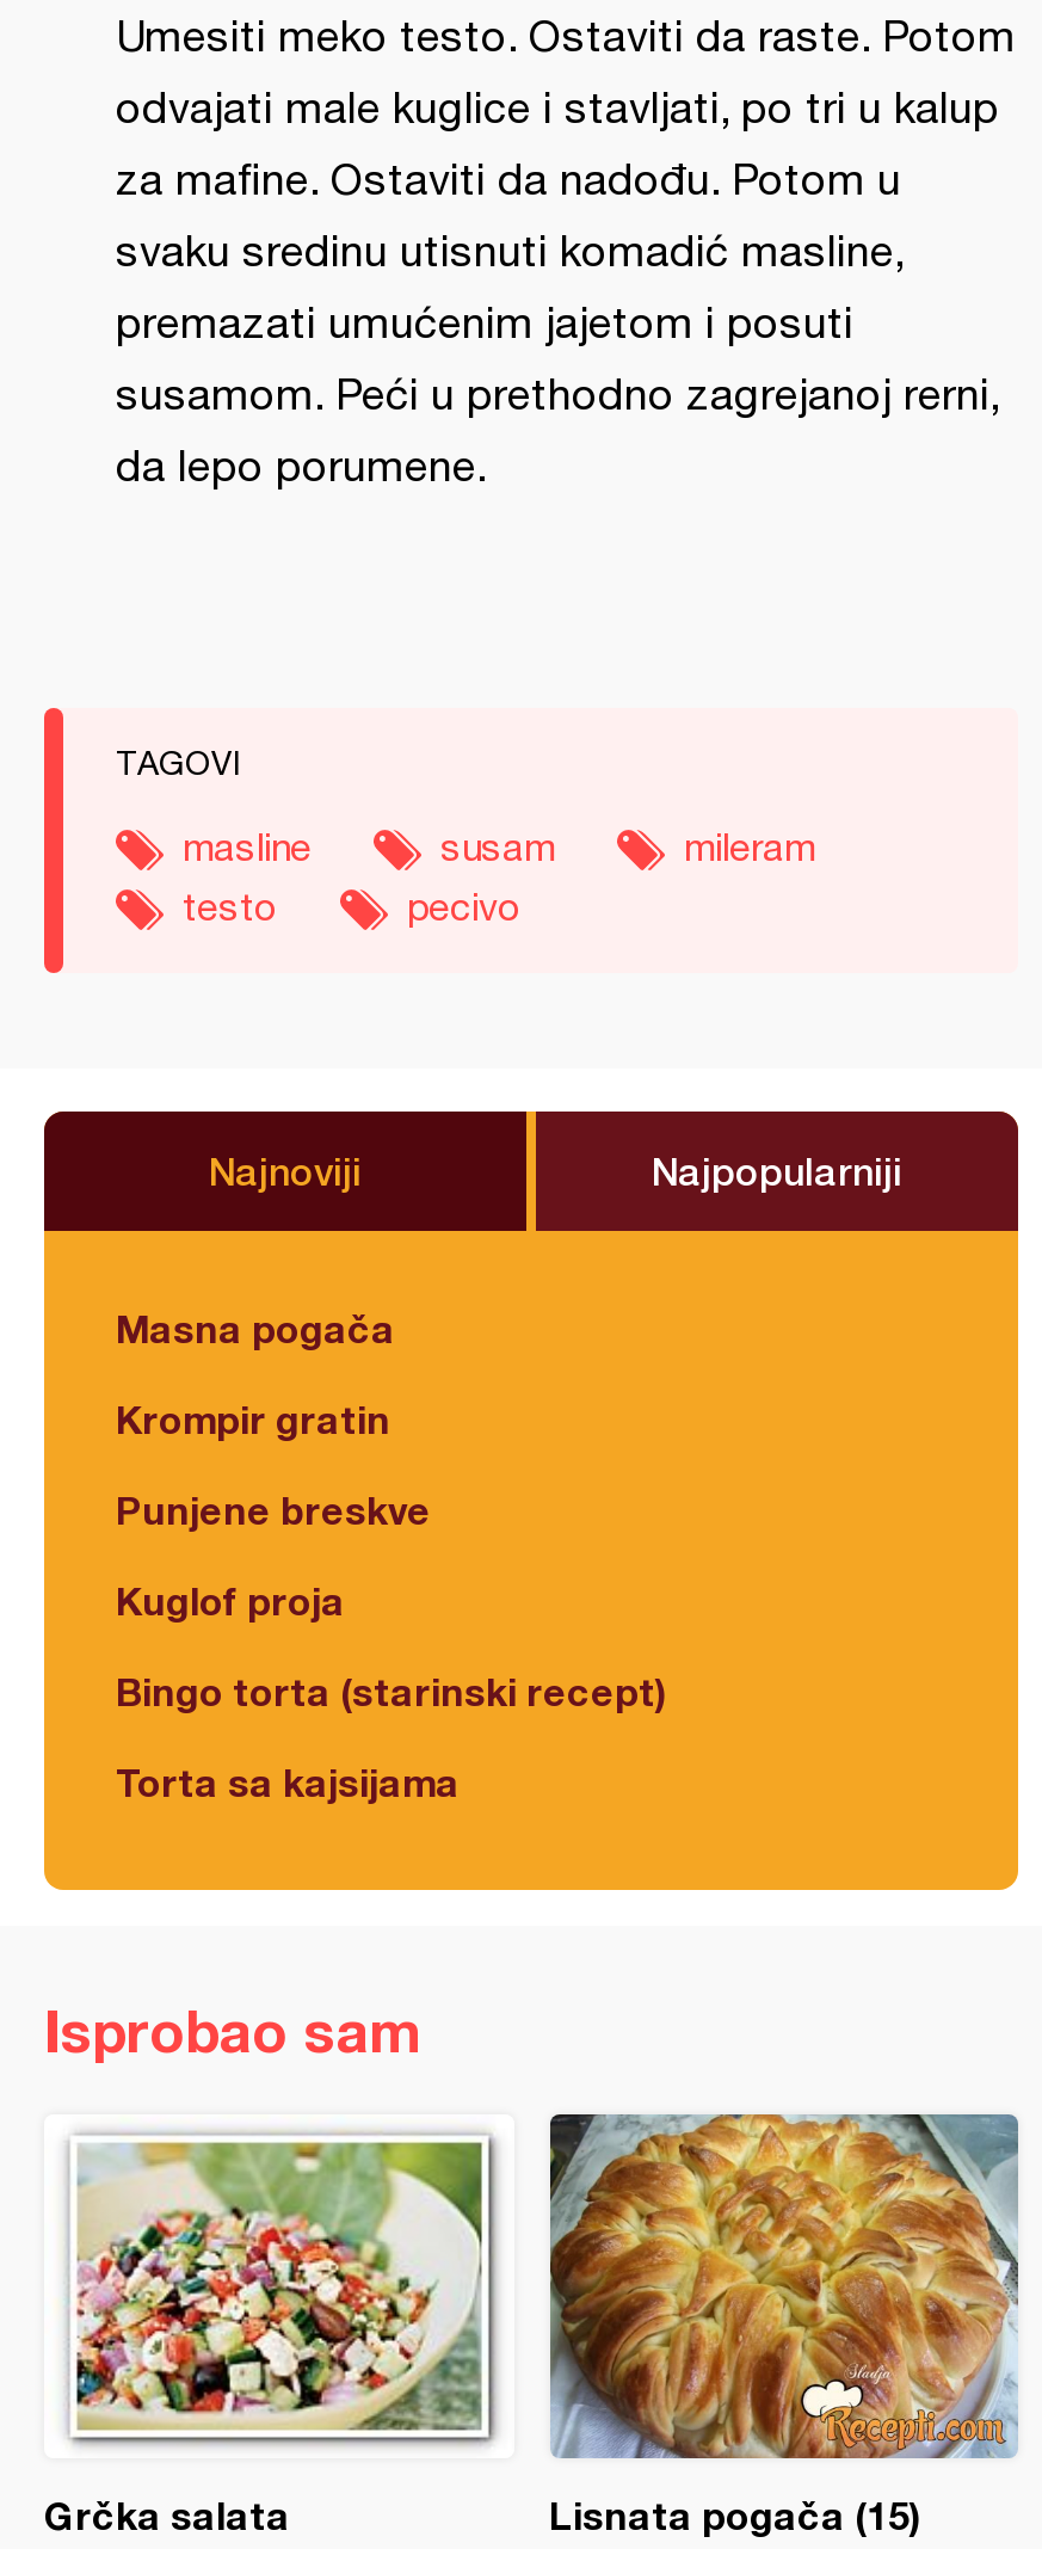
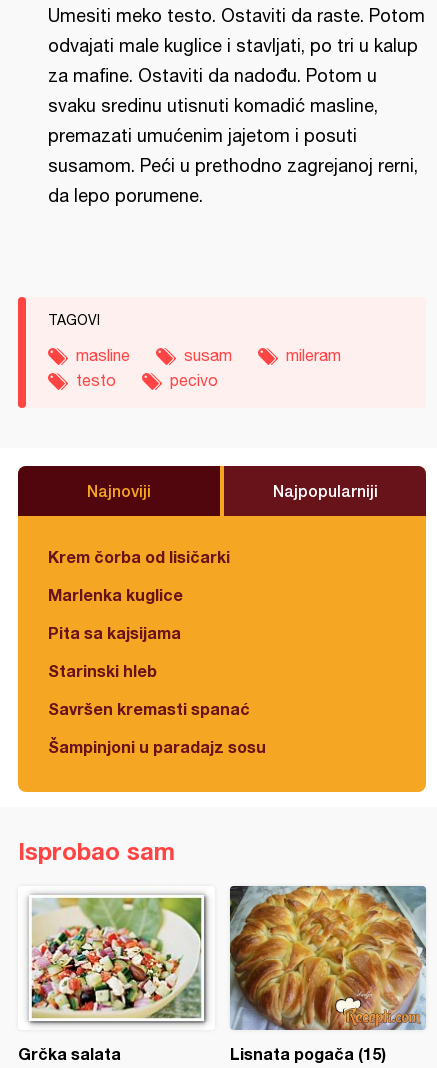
[116,1305,395,1350] Masna pogača -> [48,547,230,566] Krem čorba od lisičarki
[116,1396,390,1441] Krompir gratin -> [48,585,183,604] Marlenka kuglice
[116,1486,431,1532] Punjene breskve -> [48,623,181,642] Pita sa kajsijama
[116,1577,345,1623] Kuglof proja -> [48,661,157,680] Starinski hleb
[116,1668,667,1713] Bingo torta (starinski recept) -> [48,699,250,718] Savršen kremasti spanać
[116,1759,460,1804] Torta sa kajsijama -> [48,737,266,756] Šampinjoni u paradajz sosu

